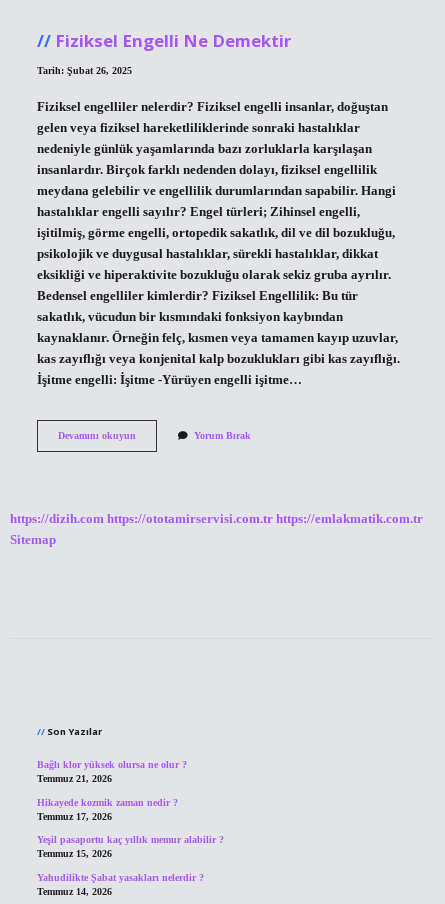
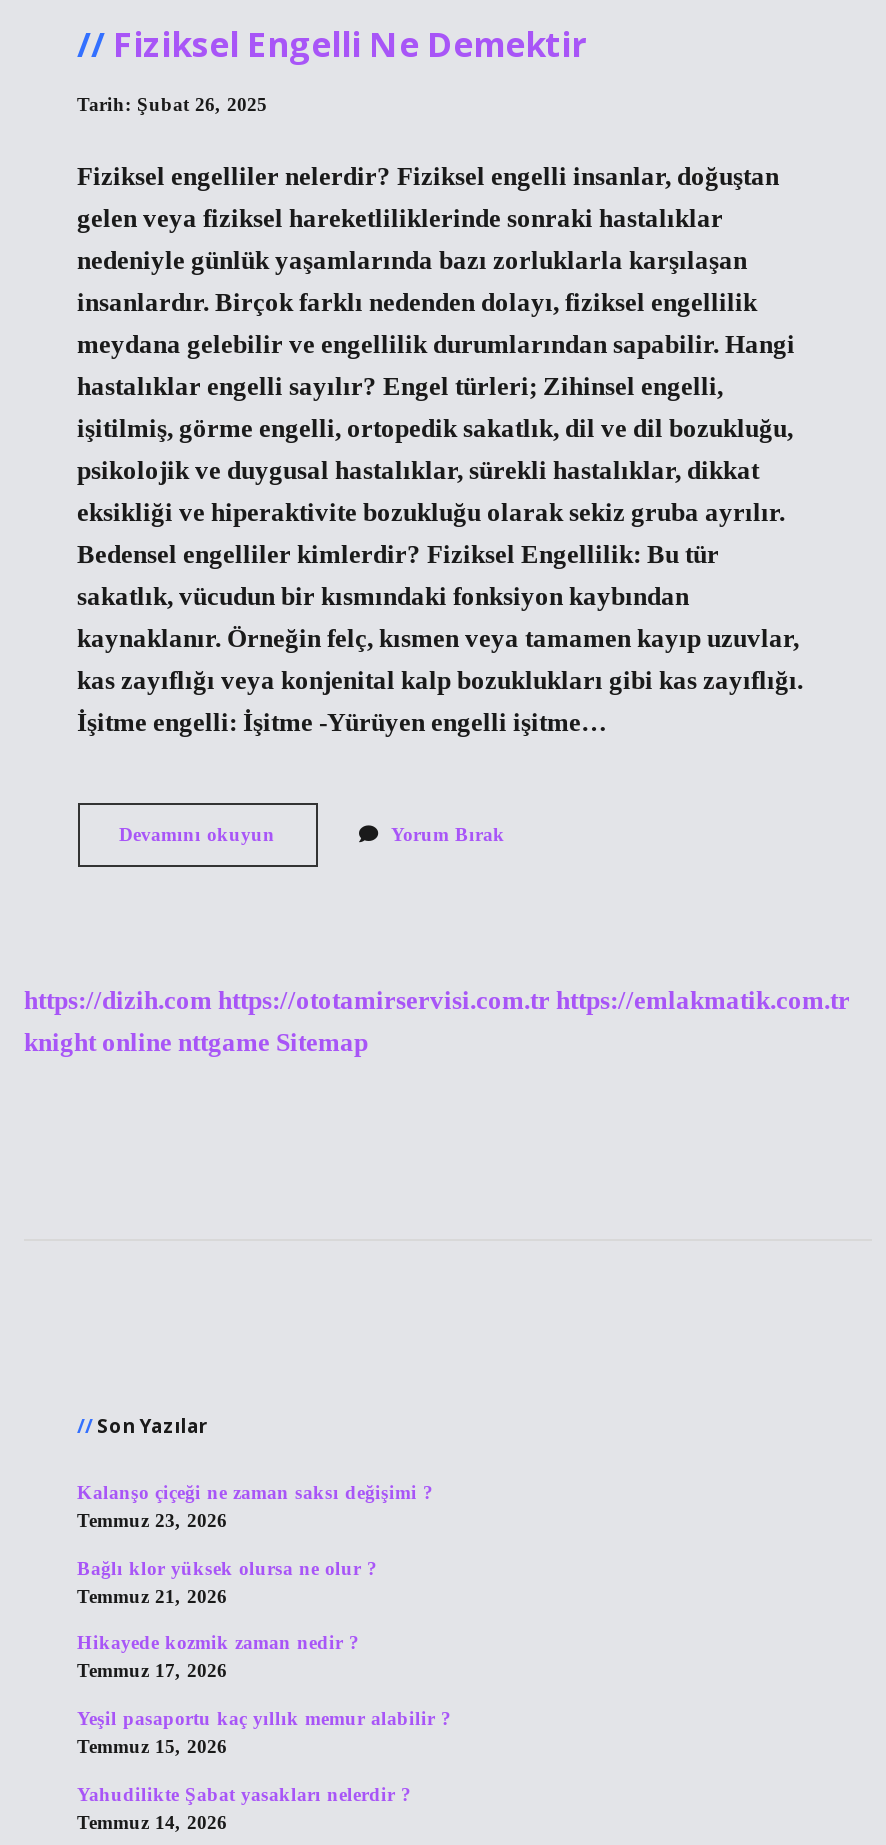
[10,533,56,547] Sitemap -> [24,1030,368,1058] knight online nttgame Sitemap
none -> [77,1482,433,1532] Kalanşo çiçeği ne zaman saksı değişimi ? | Temmuz 23, 2026

